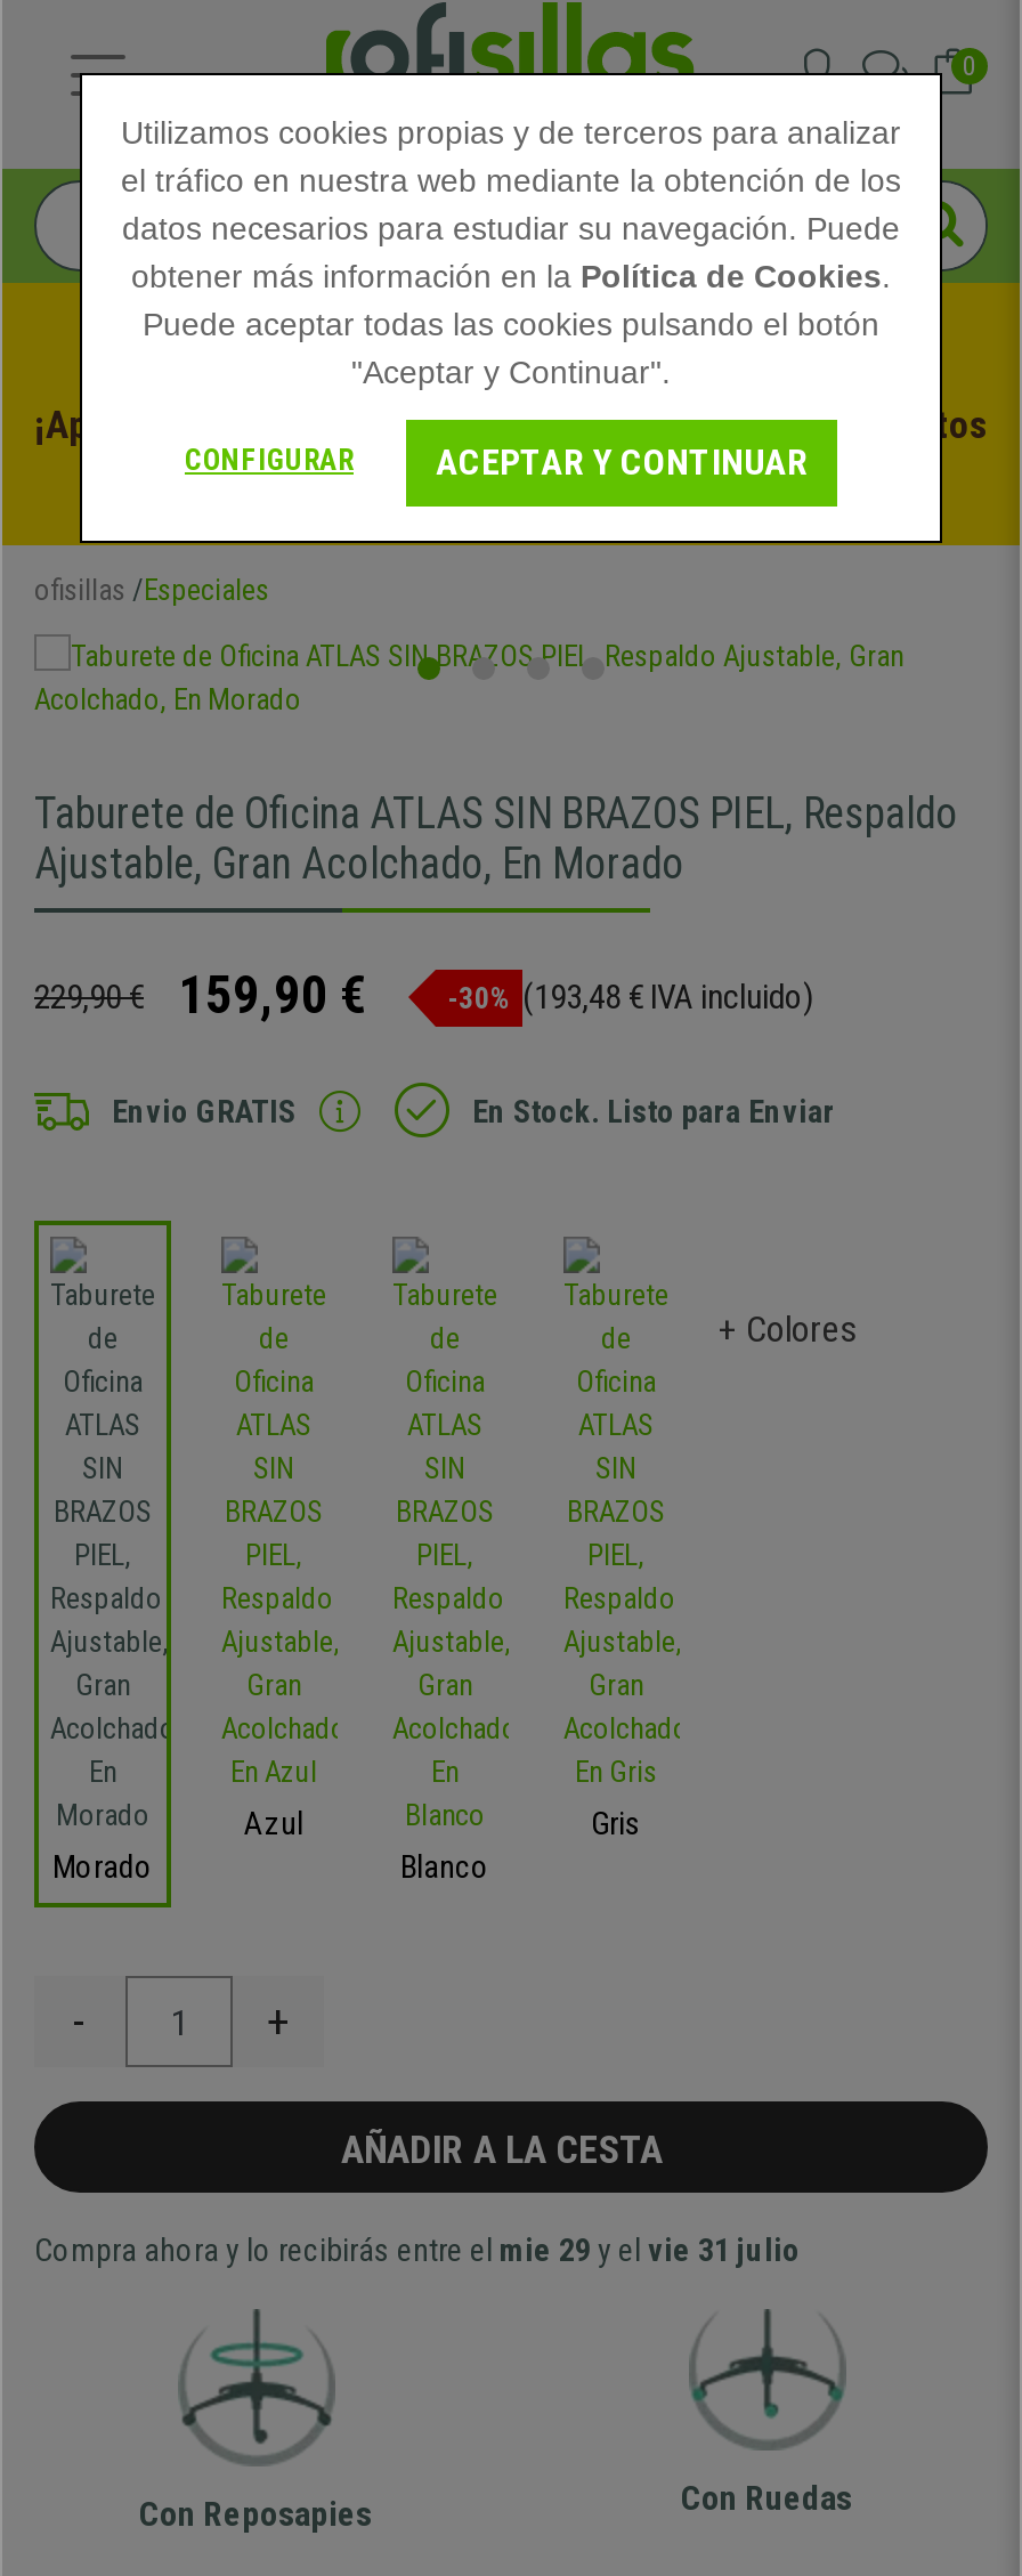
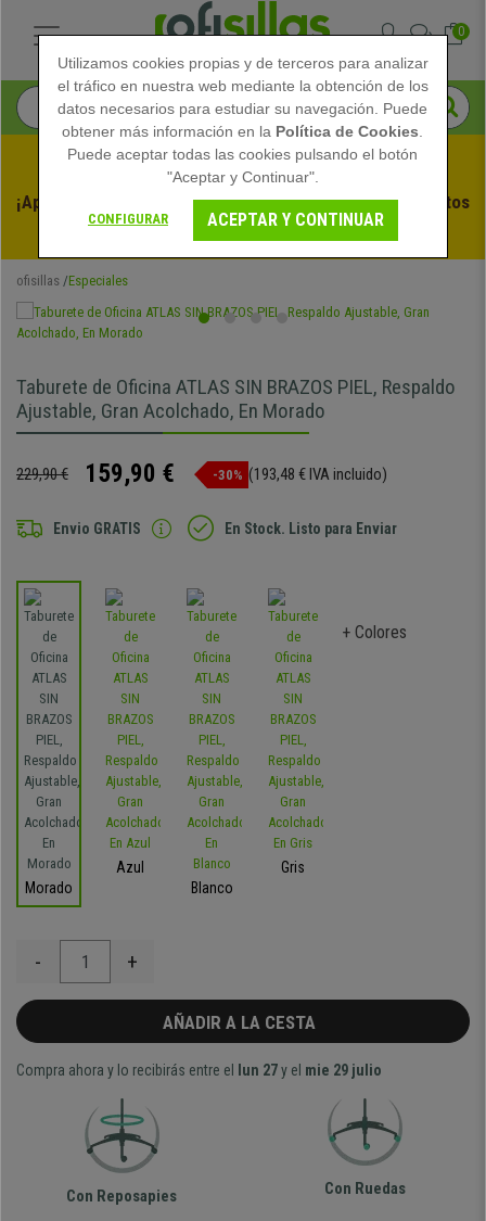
[34,2231,801,2268] Compra ahora y lo recibirás entre el mie 29 y el vie 31 julio -> [16,1061,382,1079] Compra ahora y lo recibirás entre el lun 27 y el mie 29 julio

